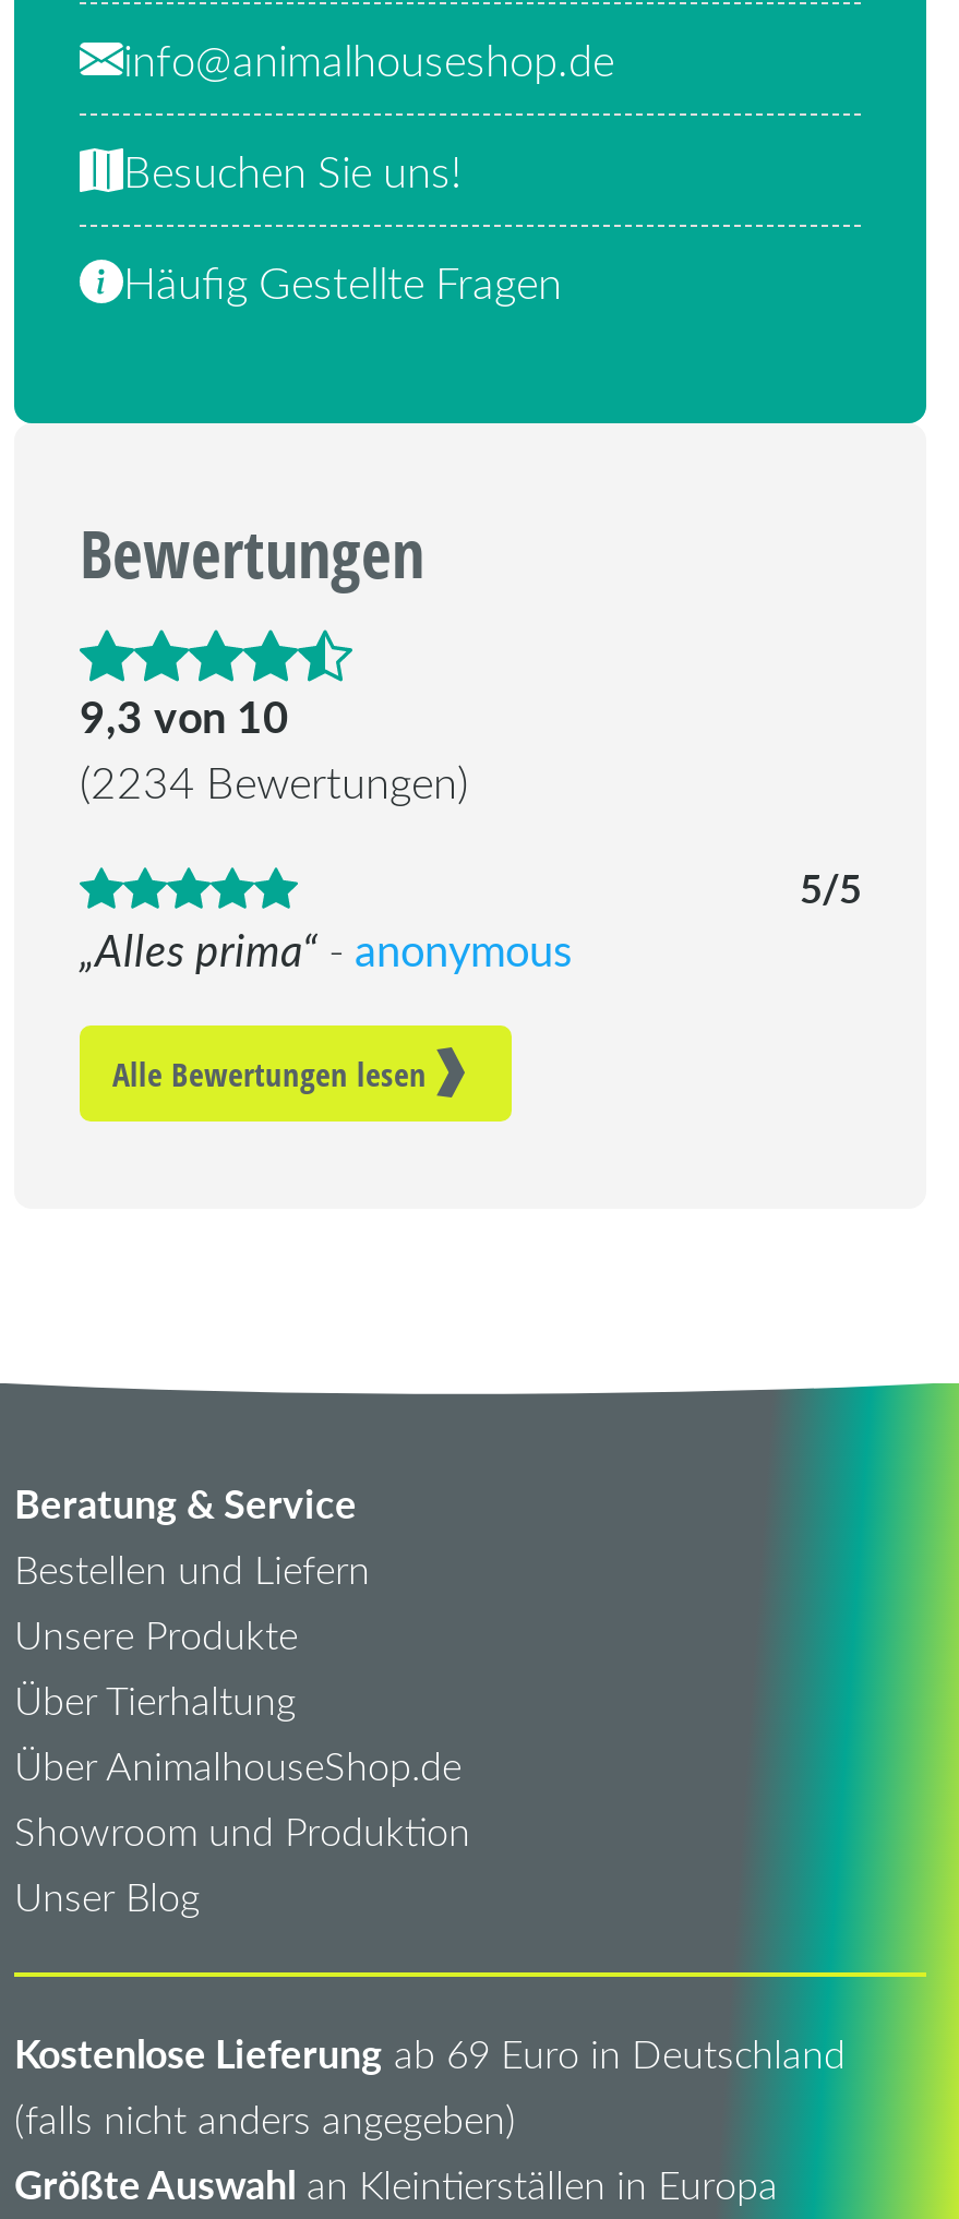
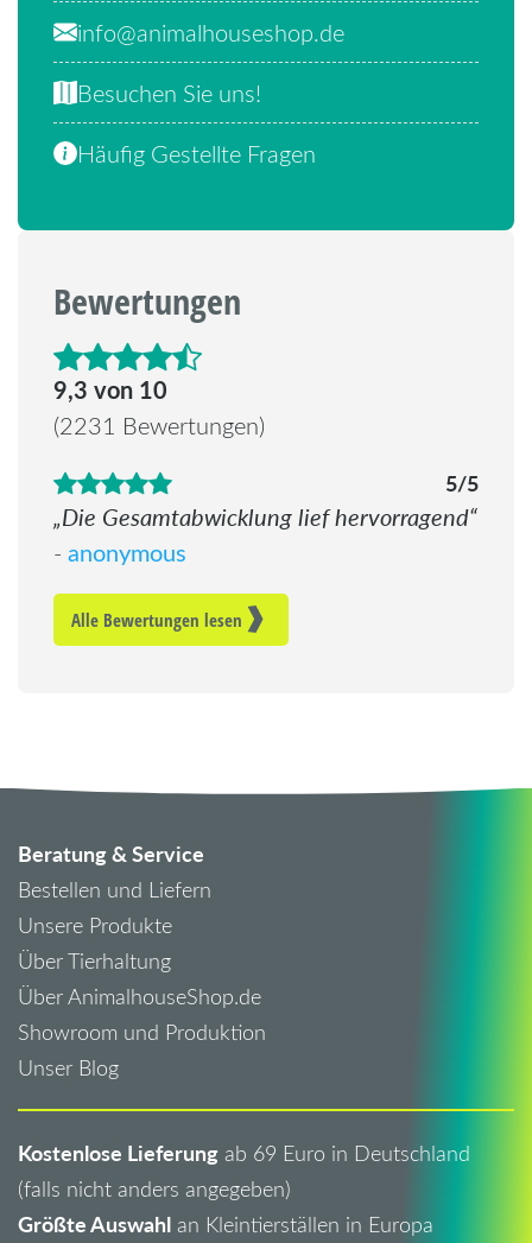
[80,753,468,810] (2234 Bewertungen) -> [53,410,265,441] (2231 Bewertungen)
[95,919,573,978] Alles prima - anonymous -> [53,500,469,568] Die Gesamtabwicklung lief hervorragend | - anonymous

